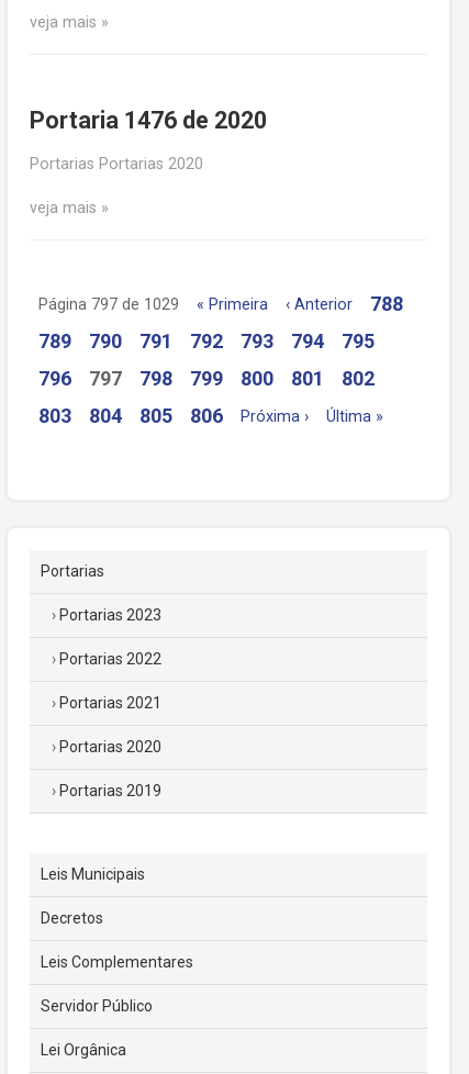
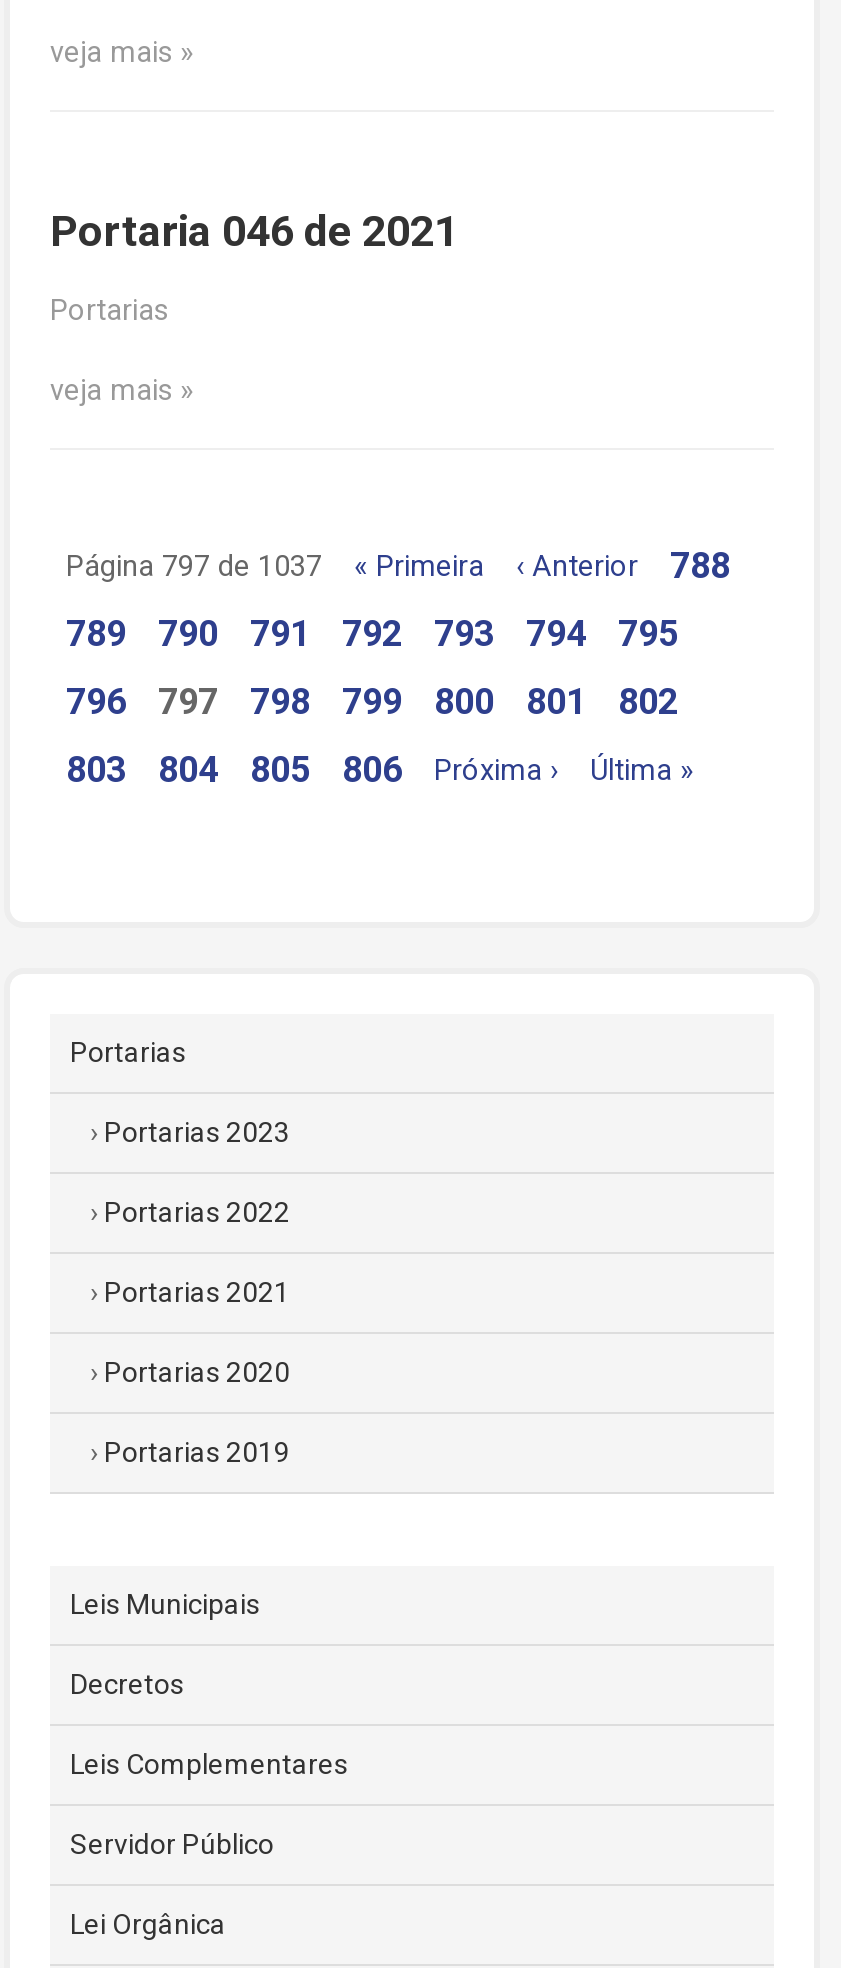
[30,107,267,134] Portaria 1476 de 2020 -> [50,207,458,257] Portaria 046 de 2021
[30,155,203,174] Portarias Portarias 2020 -> [50,295,168,329] Portarias
[38,292,403,315] Página 797 de 1029 « Primeira ‹ Anterior 788 -> [66,544,730,586] Página 797 de 1037 « Primeira ‹ Anterior 788

